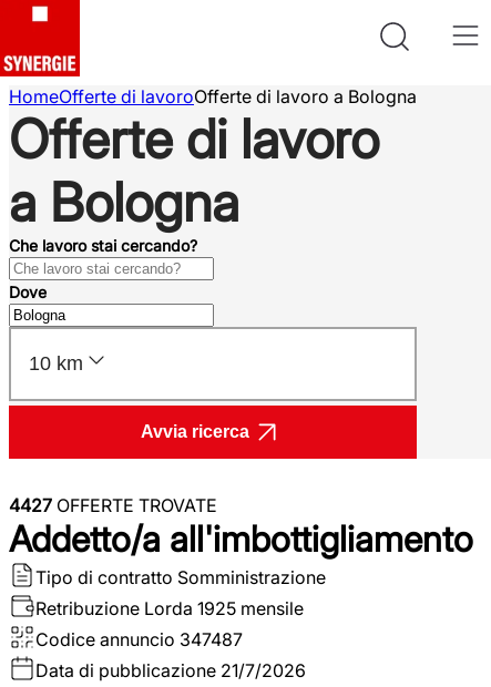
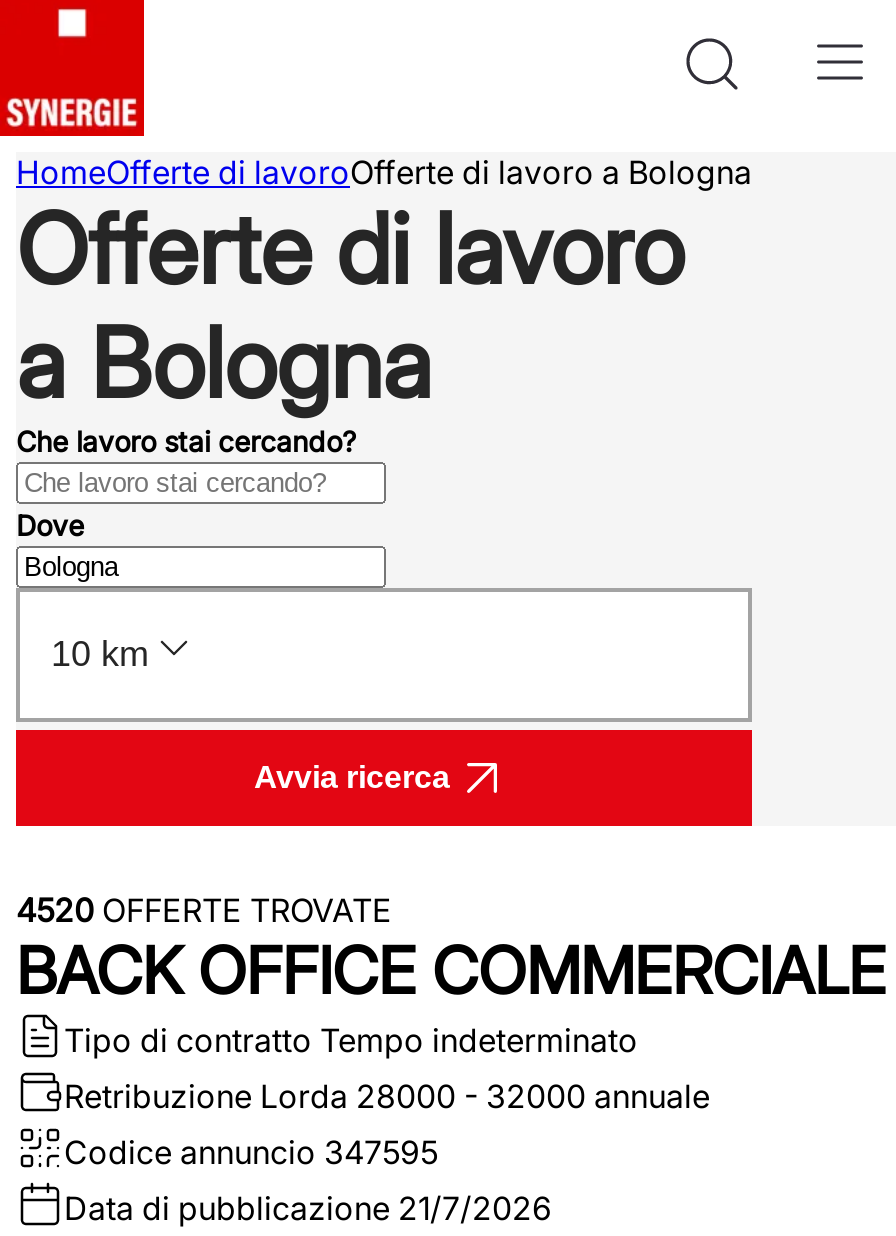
[9,494,473,650] 4427 OFFERTE TROVATE | Addetto/a all'imbottigliamento | Tipo di contratto Somministrazione | Retribuzione Lorda 1925 mensile | Codice annuncio 347487 -> [16,889,886,1171] 4520 OFFERTE TROVATE | BACK OFFICE COMMERCIALE | Tipo di contratto Tempo indeterminato | Retribuzione Lorda 28000 - 32000 annuale | Codice annuncio 347595

